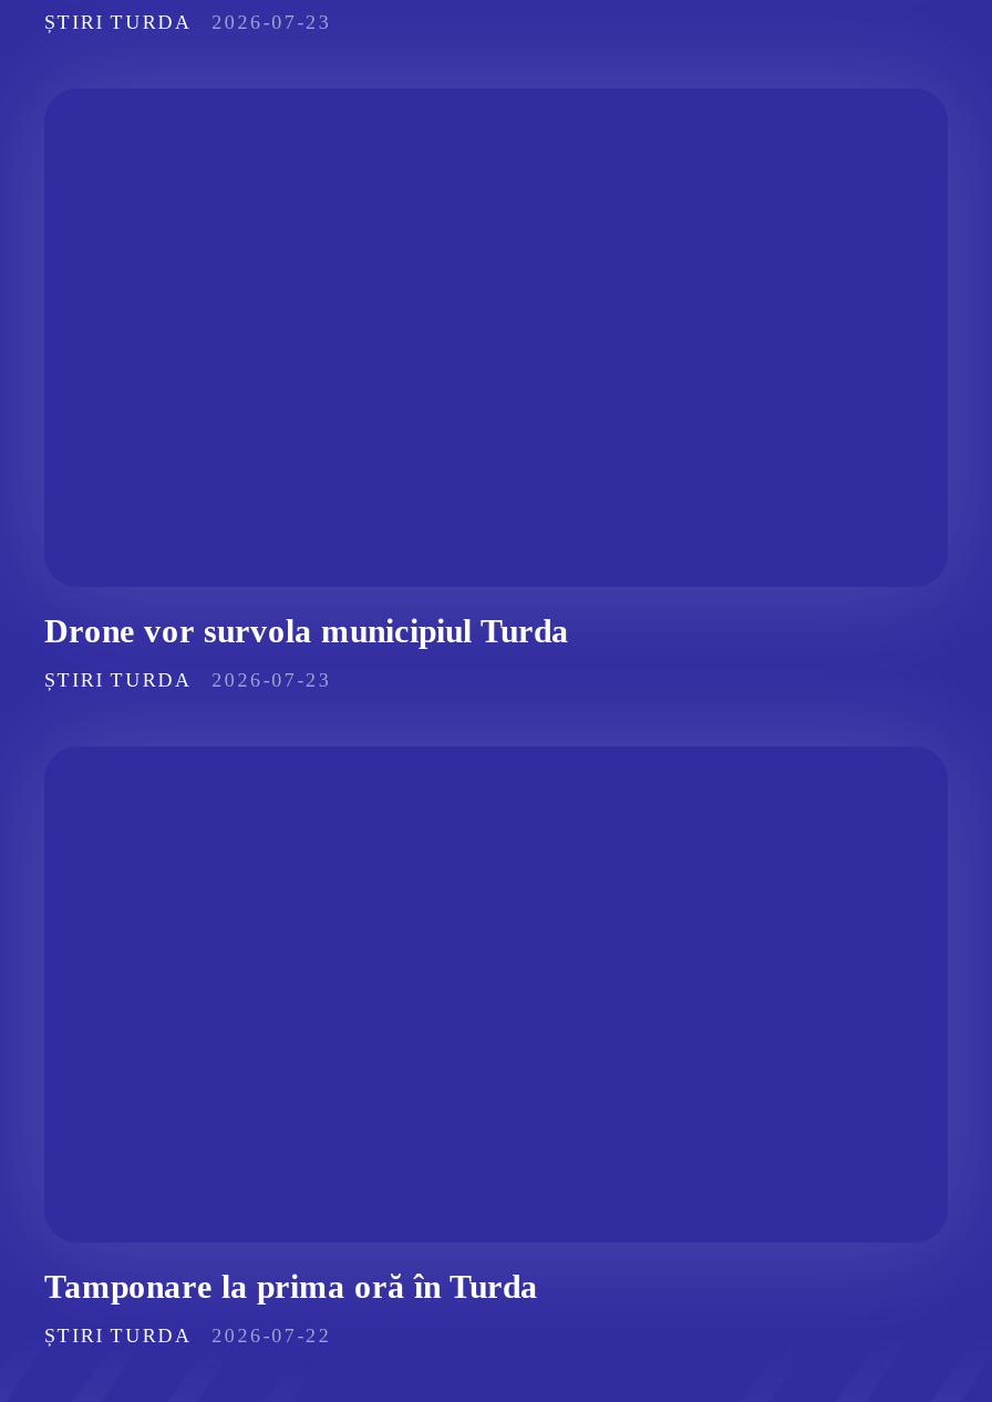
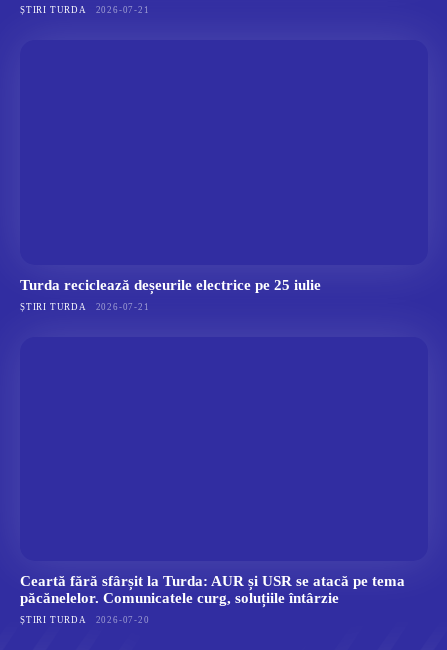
[44,12,331,34] ȘTIRI TURDA 2026-07-23 -> [20,5,150,15] ȘTIRI TURDA 2026-07-21
[44,613,569,649] Drone vor survola municipiul Turda -> [20,277,321,293] Turda reciclează deșeurile electrice pe 25 iulie
[44,668,331,691] ȘTIRI TURDA 2026-07-23 -> [20,302,150,312] ȘTIRI TURDA 2026-07-21
[44,1270,538,1305] Tamponare la prima oră în Turda -> [20,573,405,606] Ceartă fără sfârșit la Turda: AUR și USR se atacă pe tema | păcănelelor. Comunicatele curg, soluțiile întârzie
[44,1325,331,1347] ȘTIRI TURDA 2026-07-22 -> [20,615,150,625] ȘTIRI TURDA 2026-07-20

